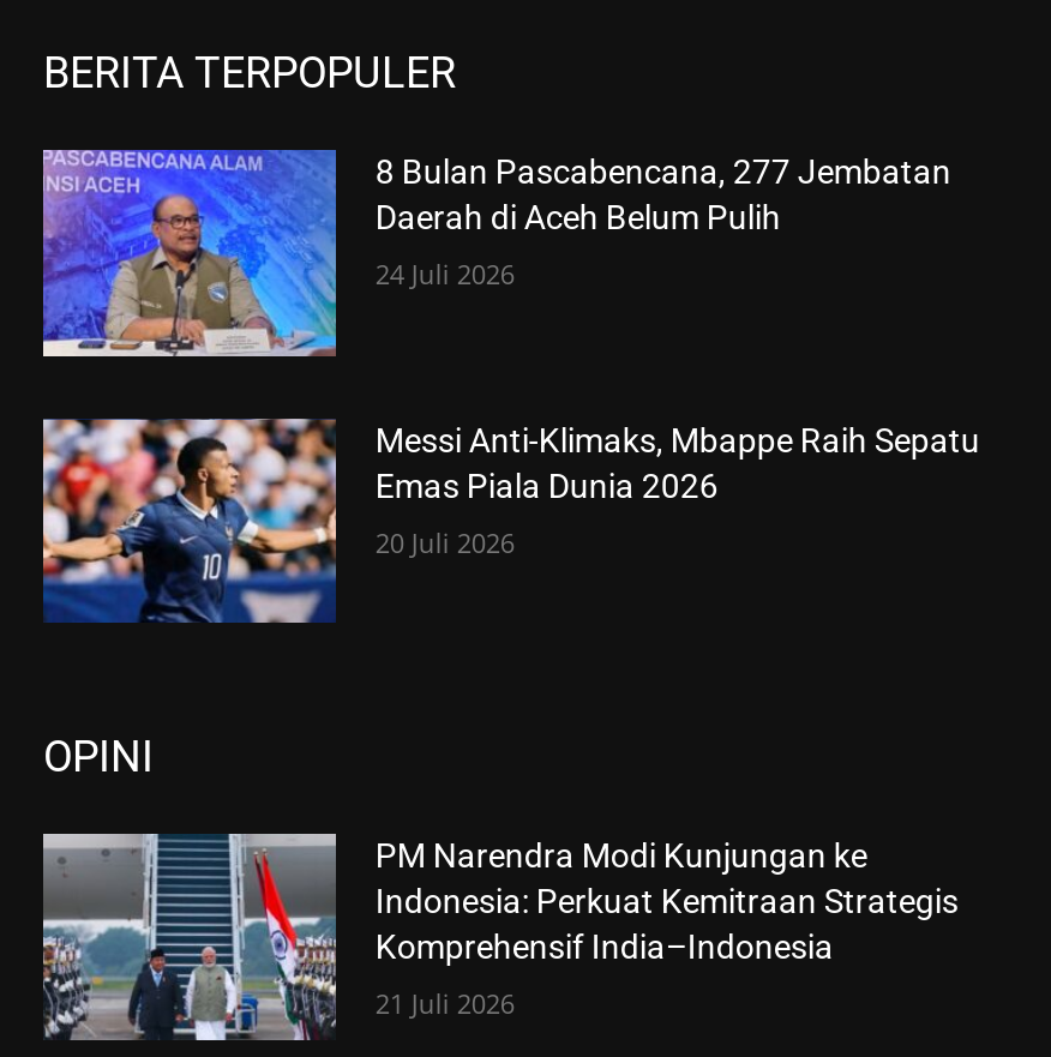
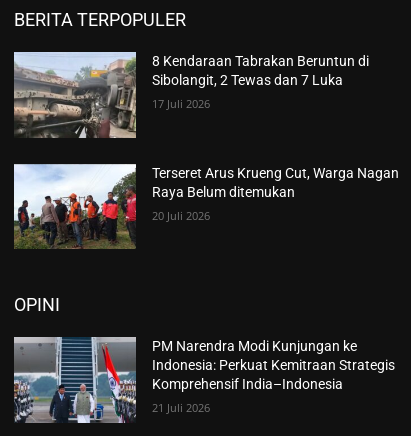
[41,148,951,359] [image] | 8 Bulan Pascabencana, 277 Jembatan | Daerah di Aceh Belum Pulih -> [13,51,369,138] [image] | 8 Kendaraan Tabrakan Beruntun di | Sibolangit, 2 Tewas dan 7 Luka
[375,256,514,292] 24 Juli 2026 -> [152,96,210,111] 17 Juli 2026
[41,416,980,625] [image] | Messi Anti-Klimaks, Mbappe Raih Sepatu | Emas Piala Dunia 2026 -> [13,163,399,249] [image] | Terseret Arus Krueng Cut, Warga Nagan | Raya Belum ditemukan

